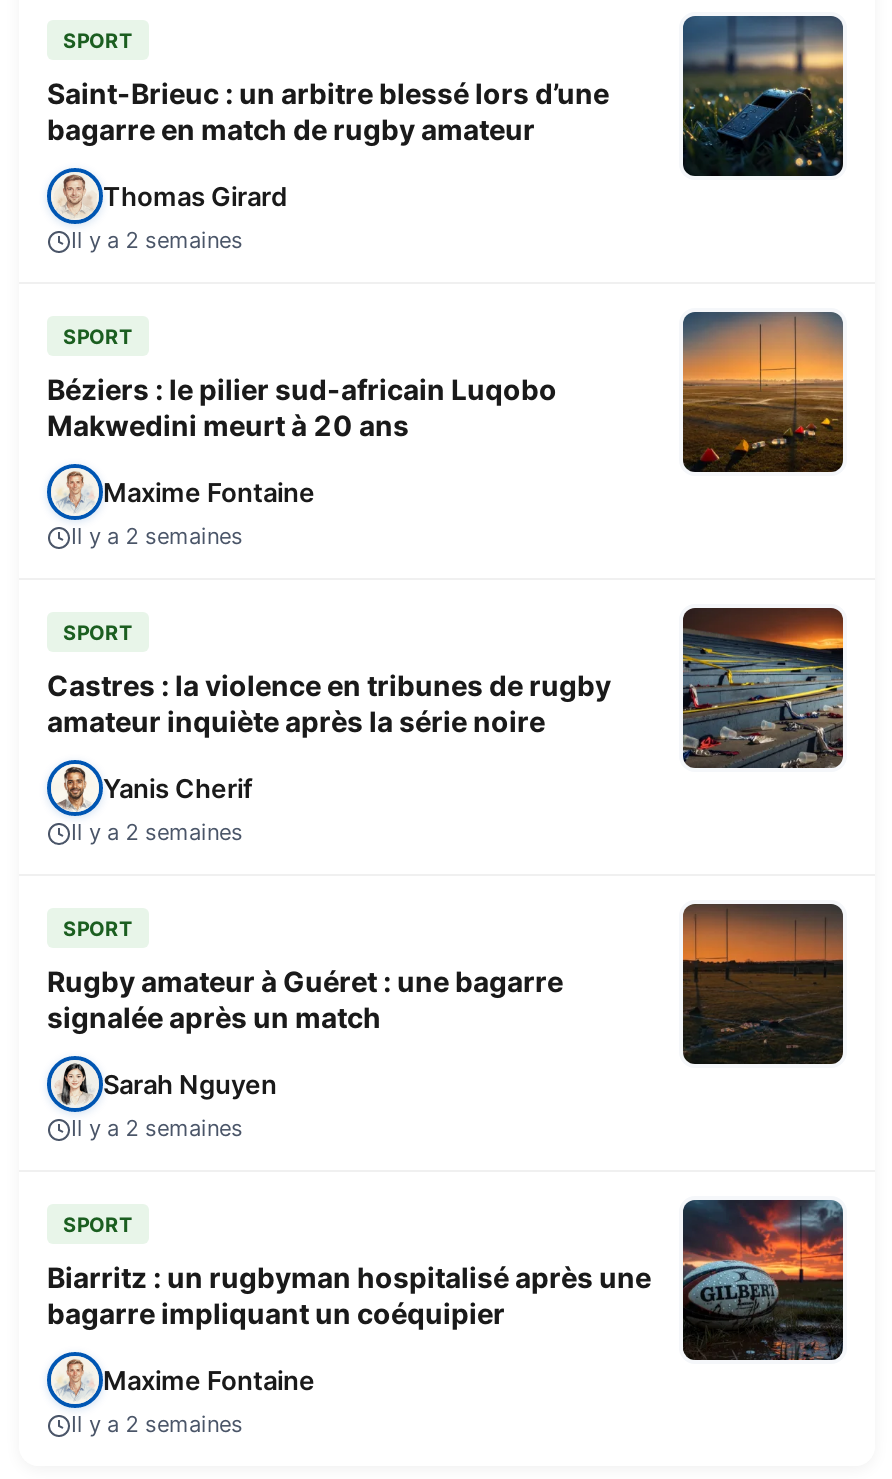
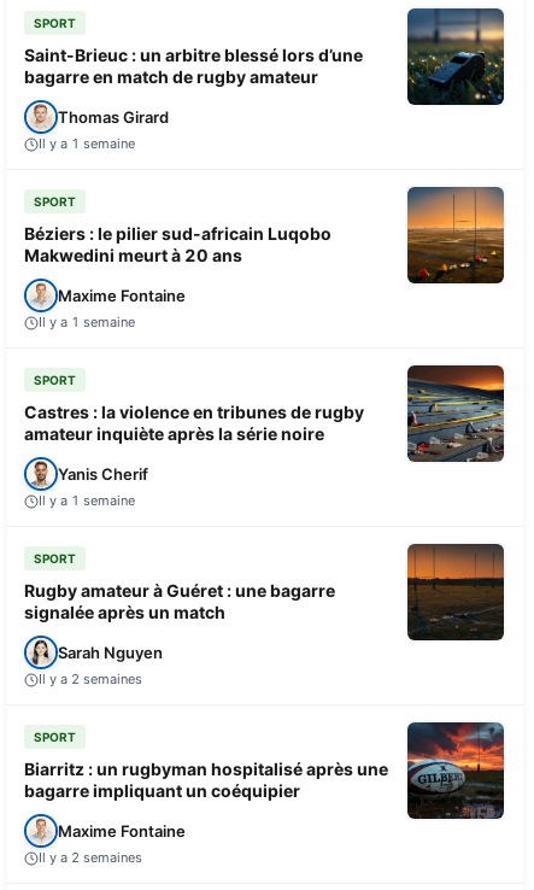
[71,226,243,254] Il y a 2 semaines -> [39,135,135,152] Il y a 1 semaine
[71,522,243,550] Il y a 2 semaines -> [39,314,135,331] Il y a 1 semaine
[71,818,243,846] Il y a 2 semaines -> [39,492,135,509] Il y a 1 semaine

